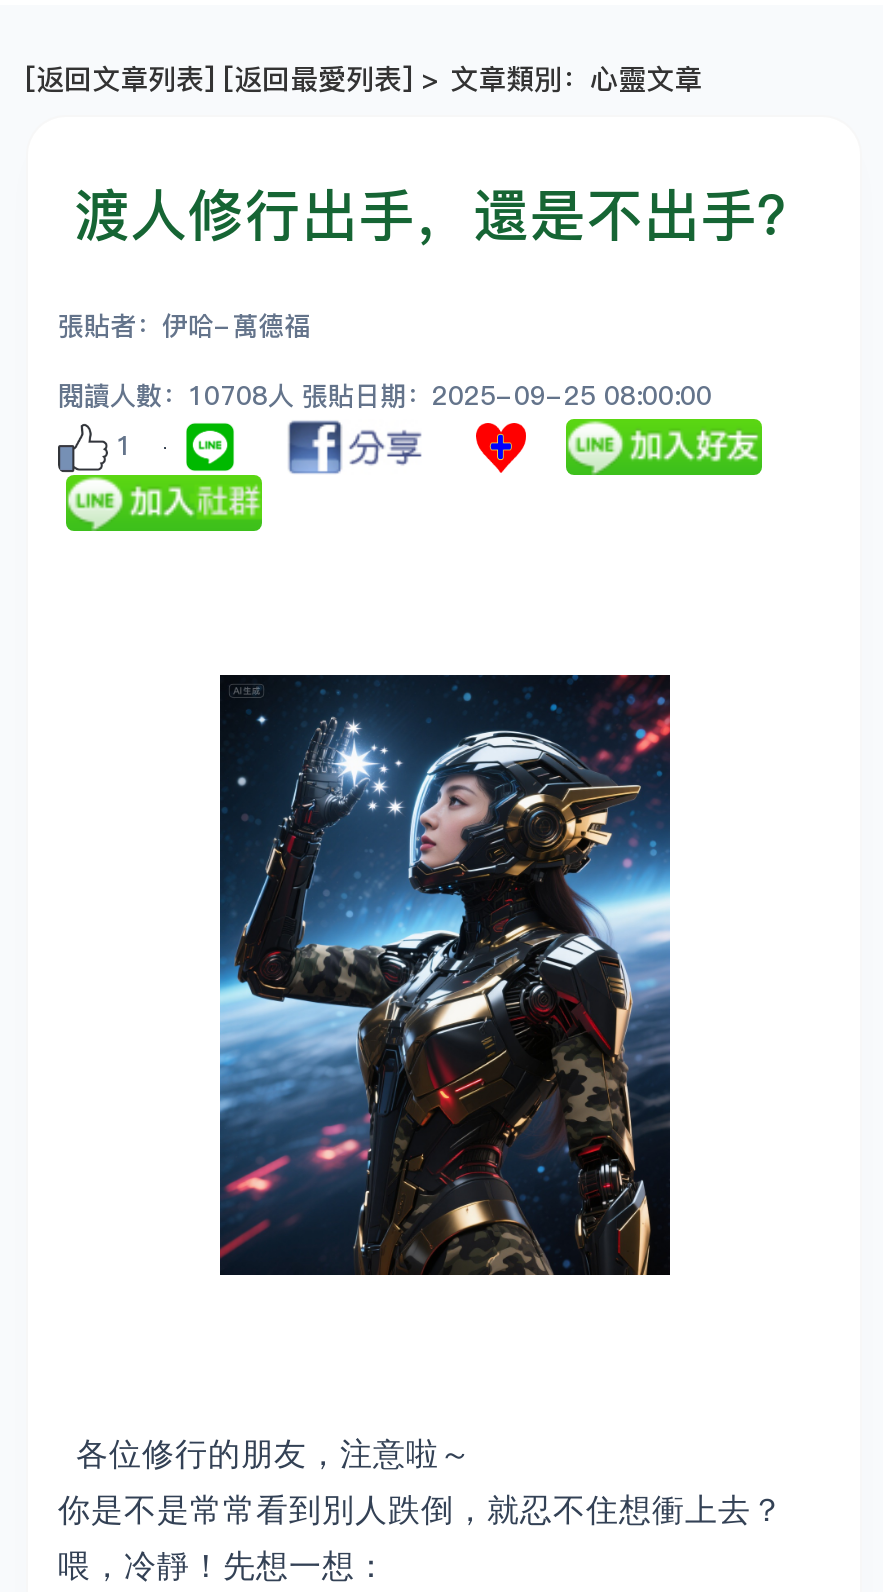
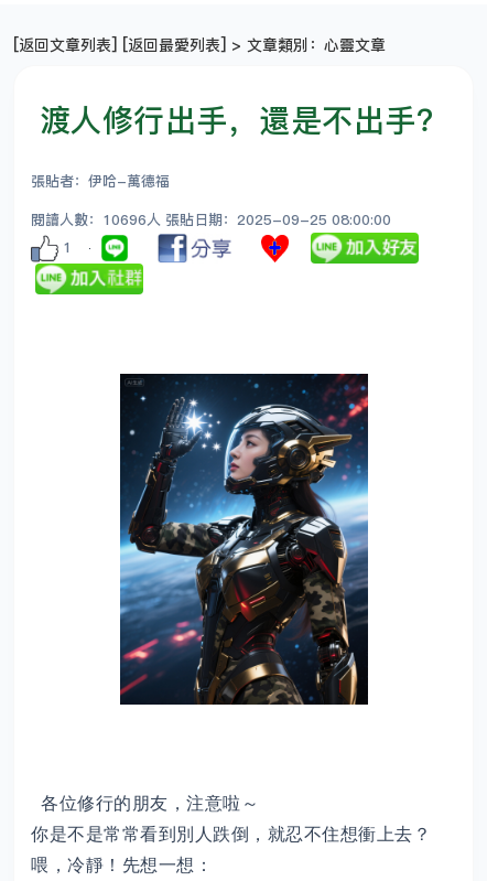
[58,377,712,413] 閱讀人數：10708人 張貼日期：2025-09-25 08:00:00 -> [31,209,391,229] 閱讀人數：10696人 張貼日期：2025-09-25 08:00:00

